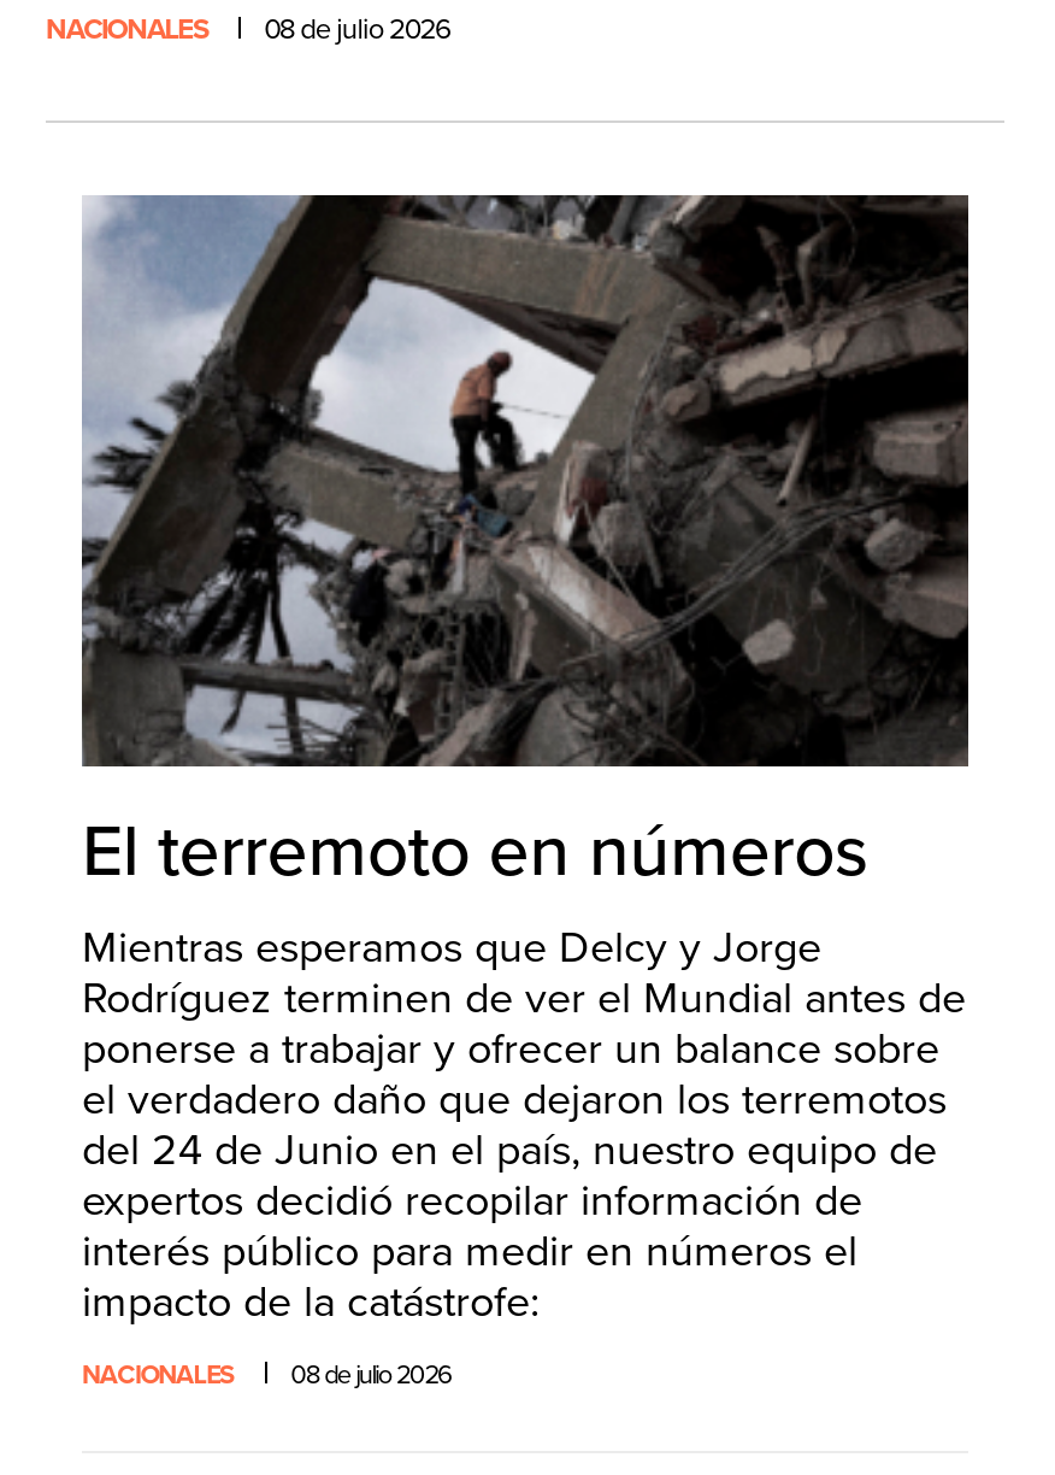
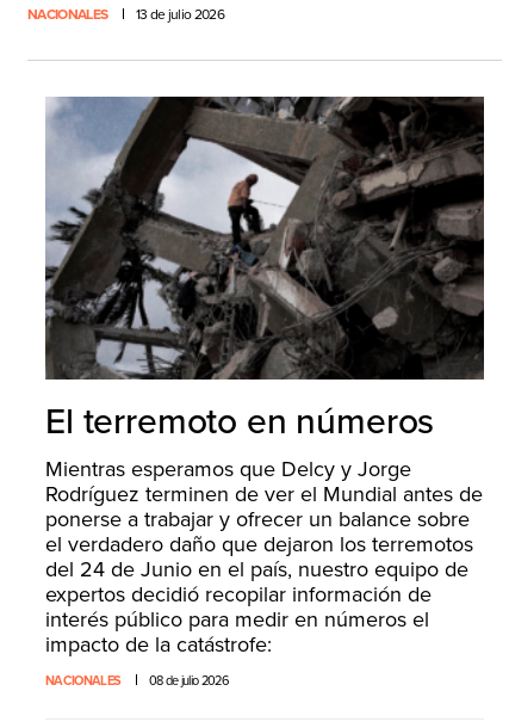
[46,12,450,46] NACIONALES 08 de julio 2026 -> [27,6,224,23] NACIONALES 13 de julio 2026

